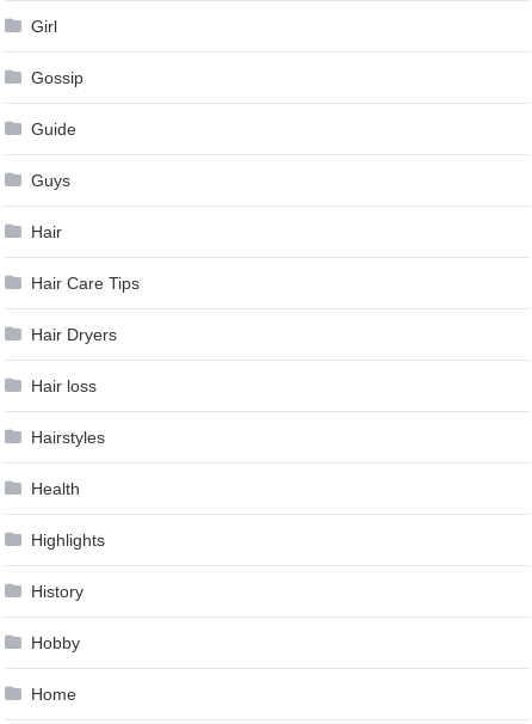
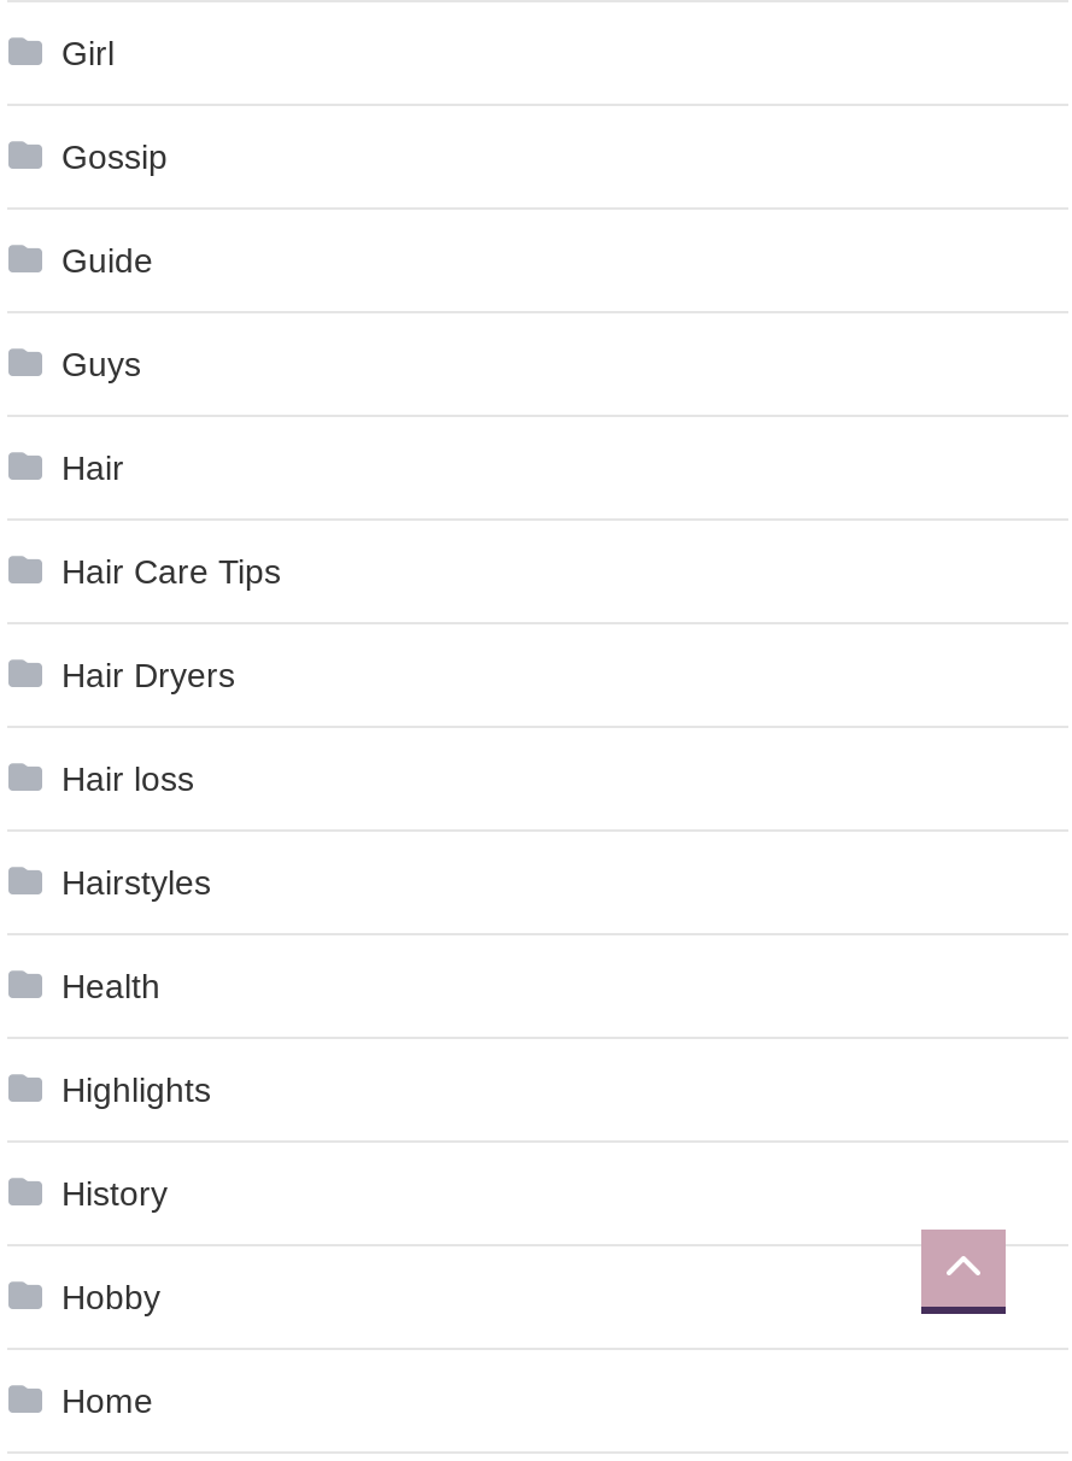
none -> [916,1227,1011,1319] [image]

